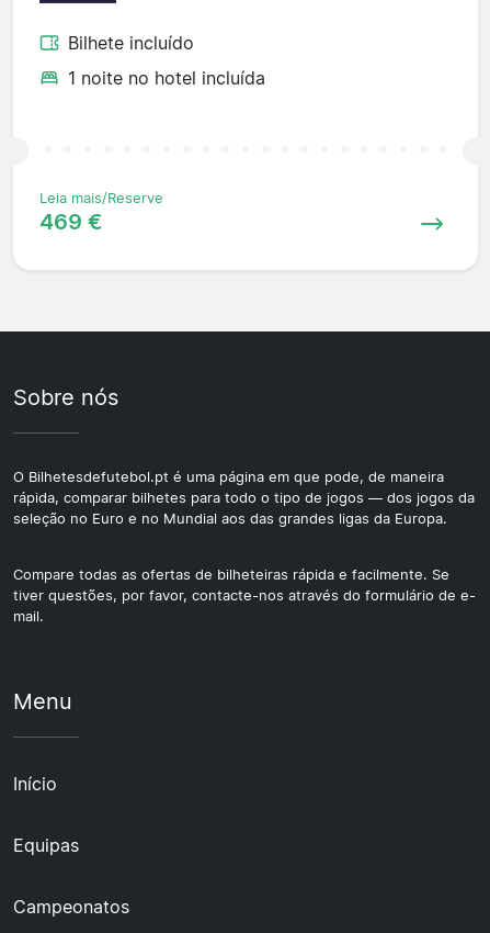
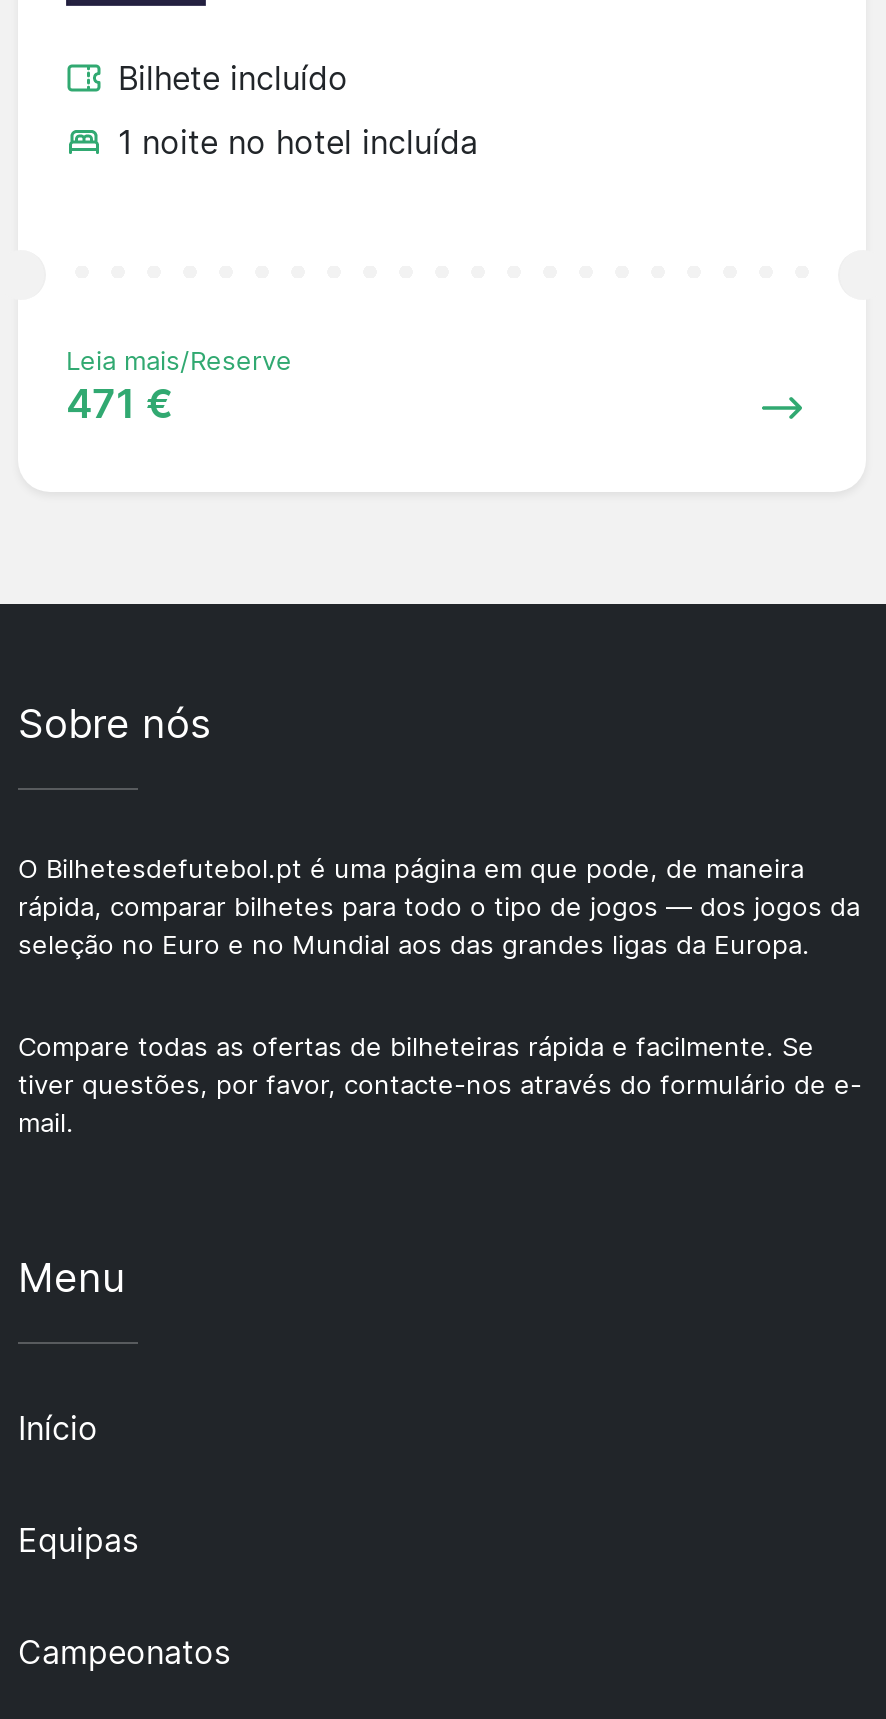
[39,208,103,235] 469 € -> [66,380,174,428] 471 €

